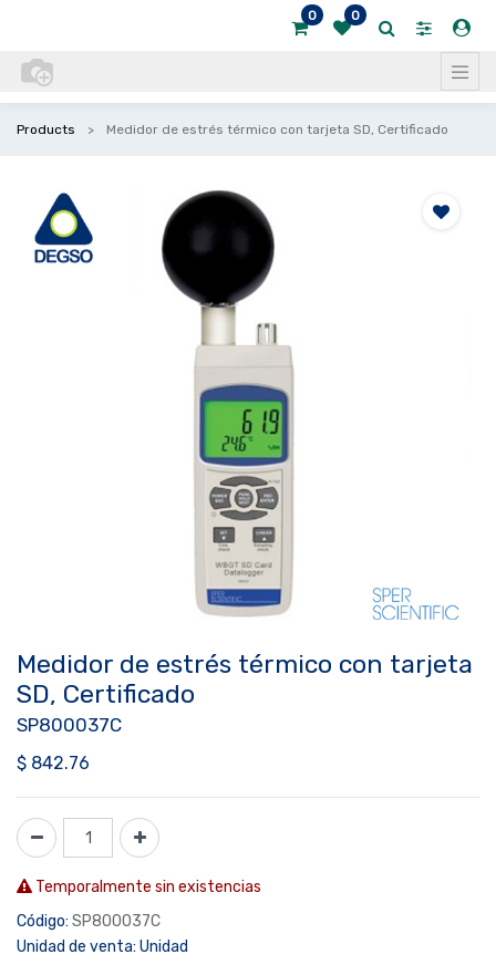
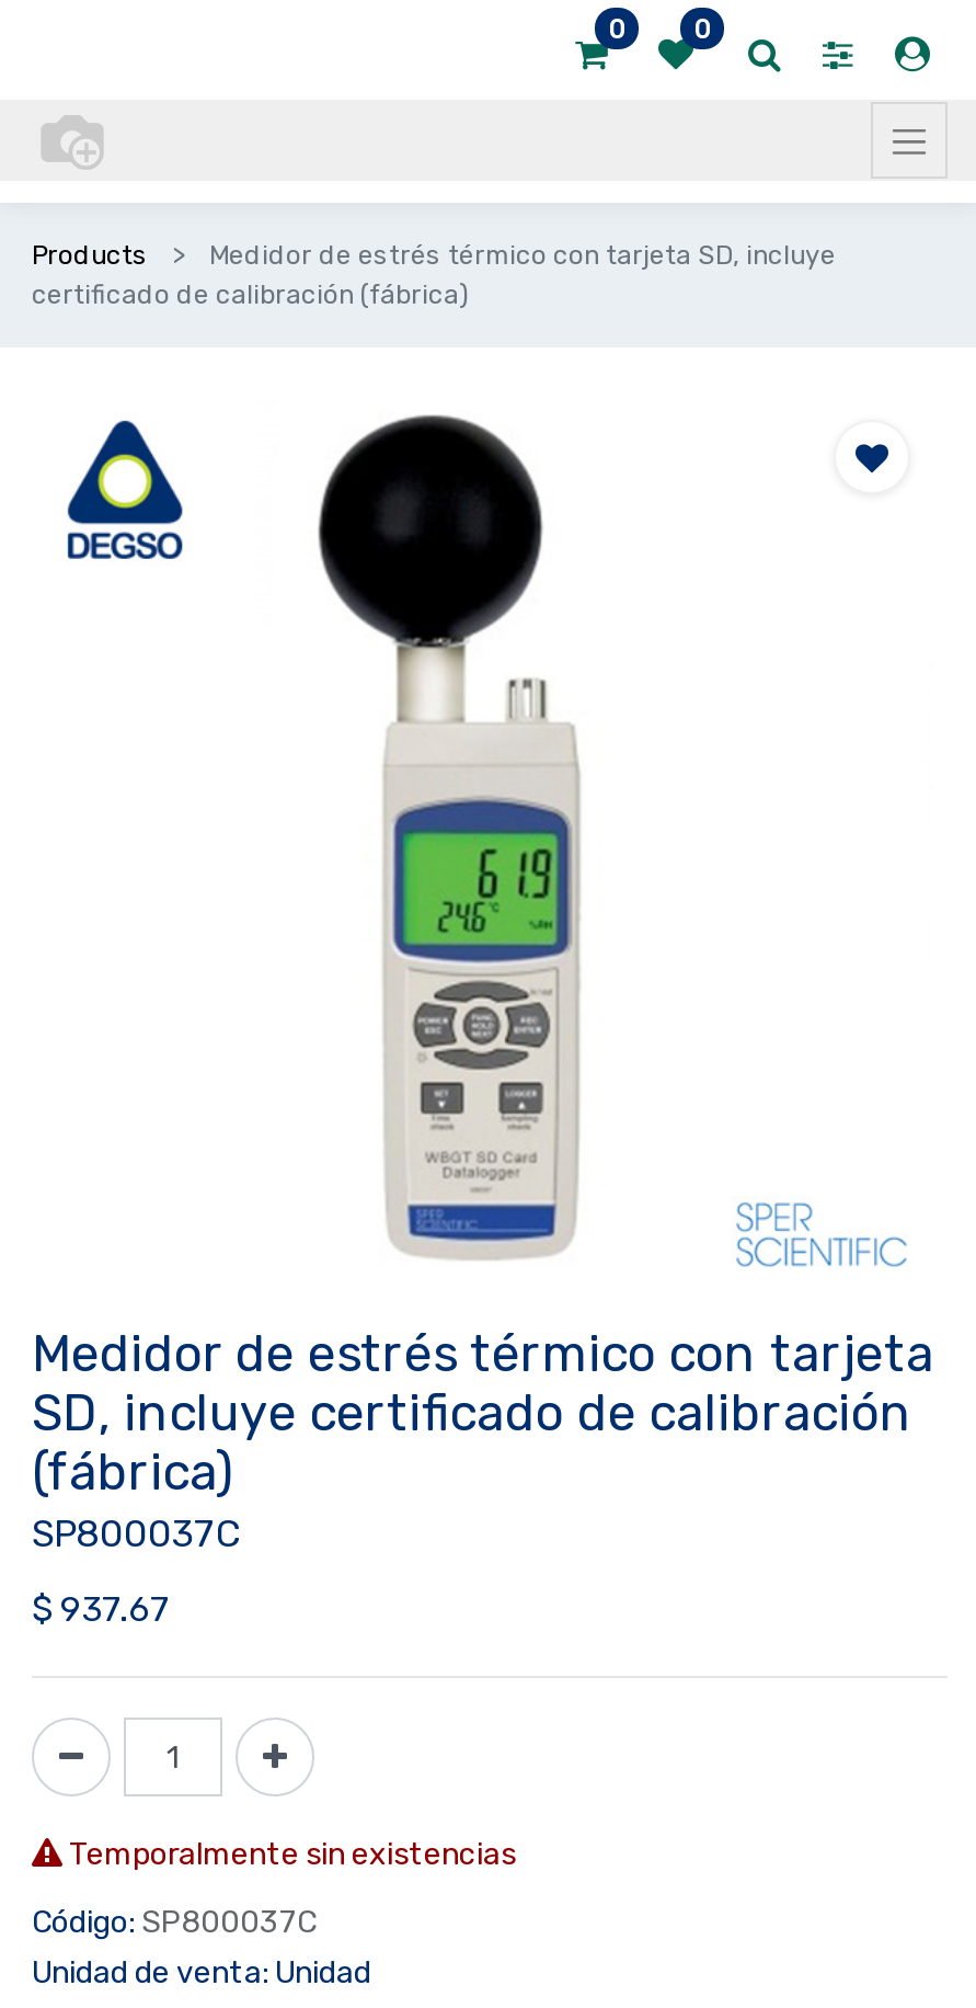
[106,122,448,137] Medidor de estrés térmico con tarjeta SD, Certificado -> [32,240,836,310] Medidor de estrés térmico con tarjeta SD, incluye | certificado de calibración (fábrica)
[17,678,195,709] SD, Certificado -> [32,1382,912,1503] SD, incluye certificado de calibración | (fábrica)
[17,753,90,774] $842.76 -> [32,1588,170,1630] $937.67

